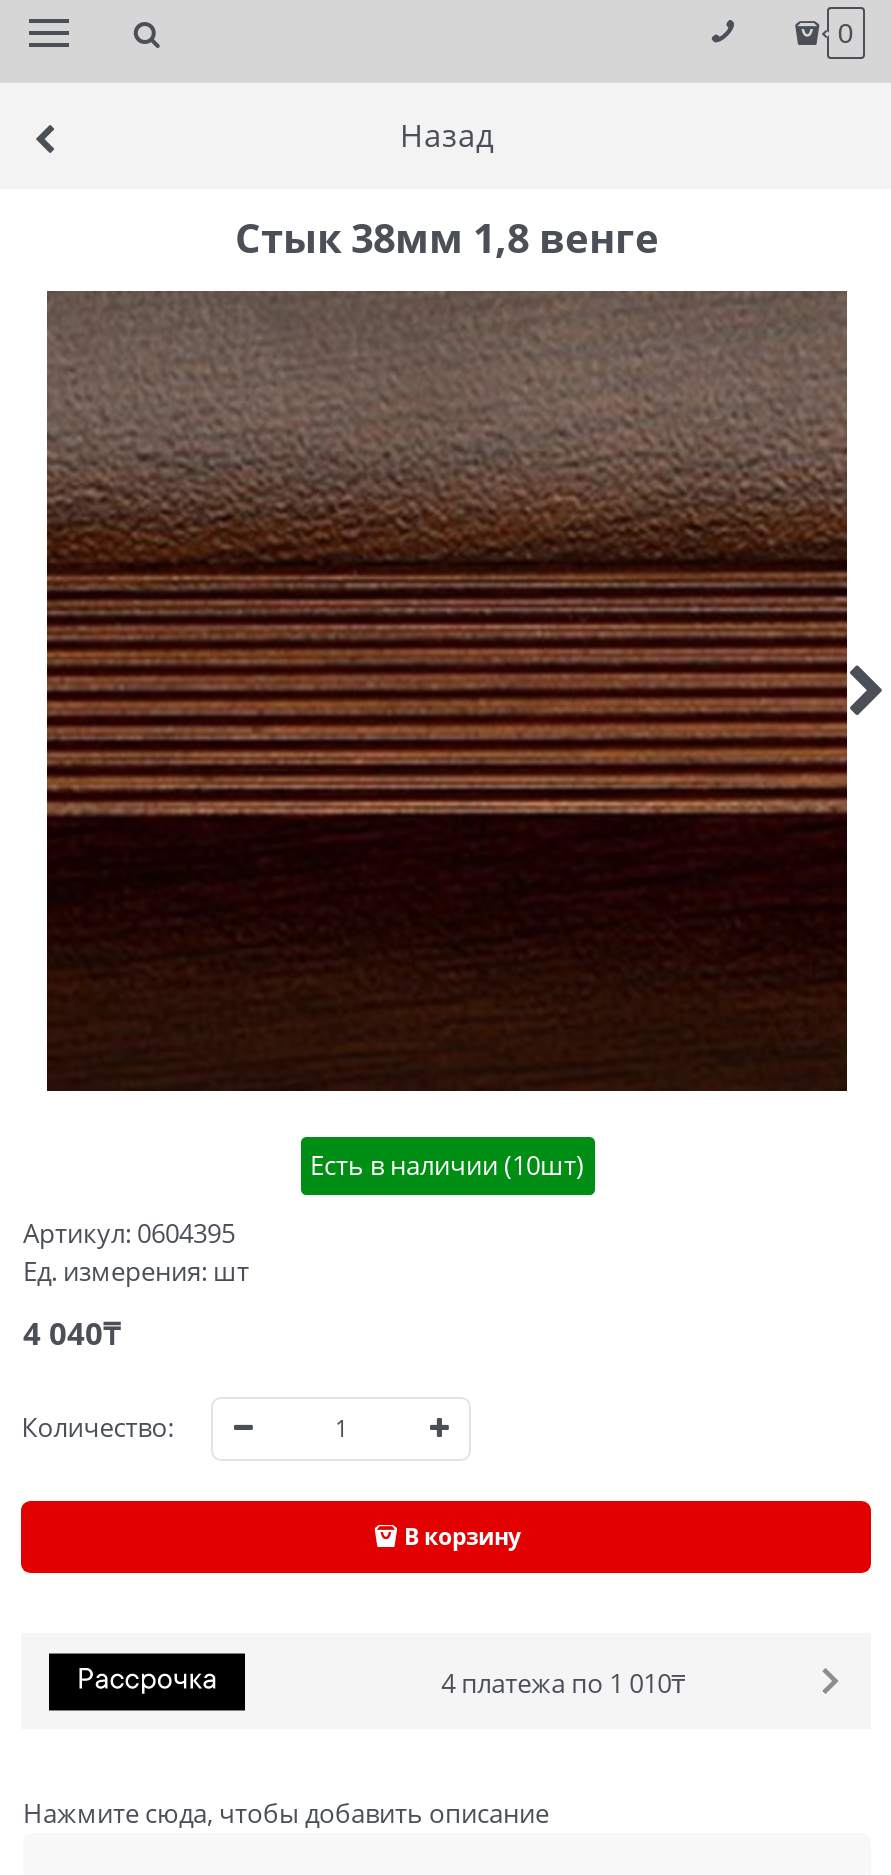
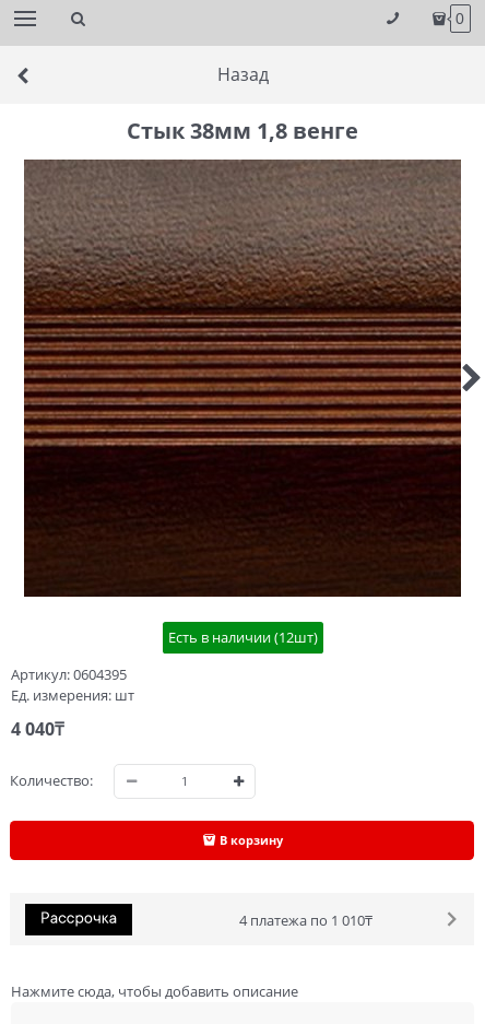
[310,1146,584,1182] Есть в наличии (10шт) -> [168,627,317,647] Есть в наличии (12шт)

